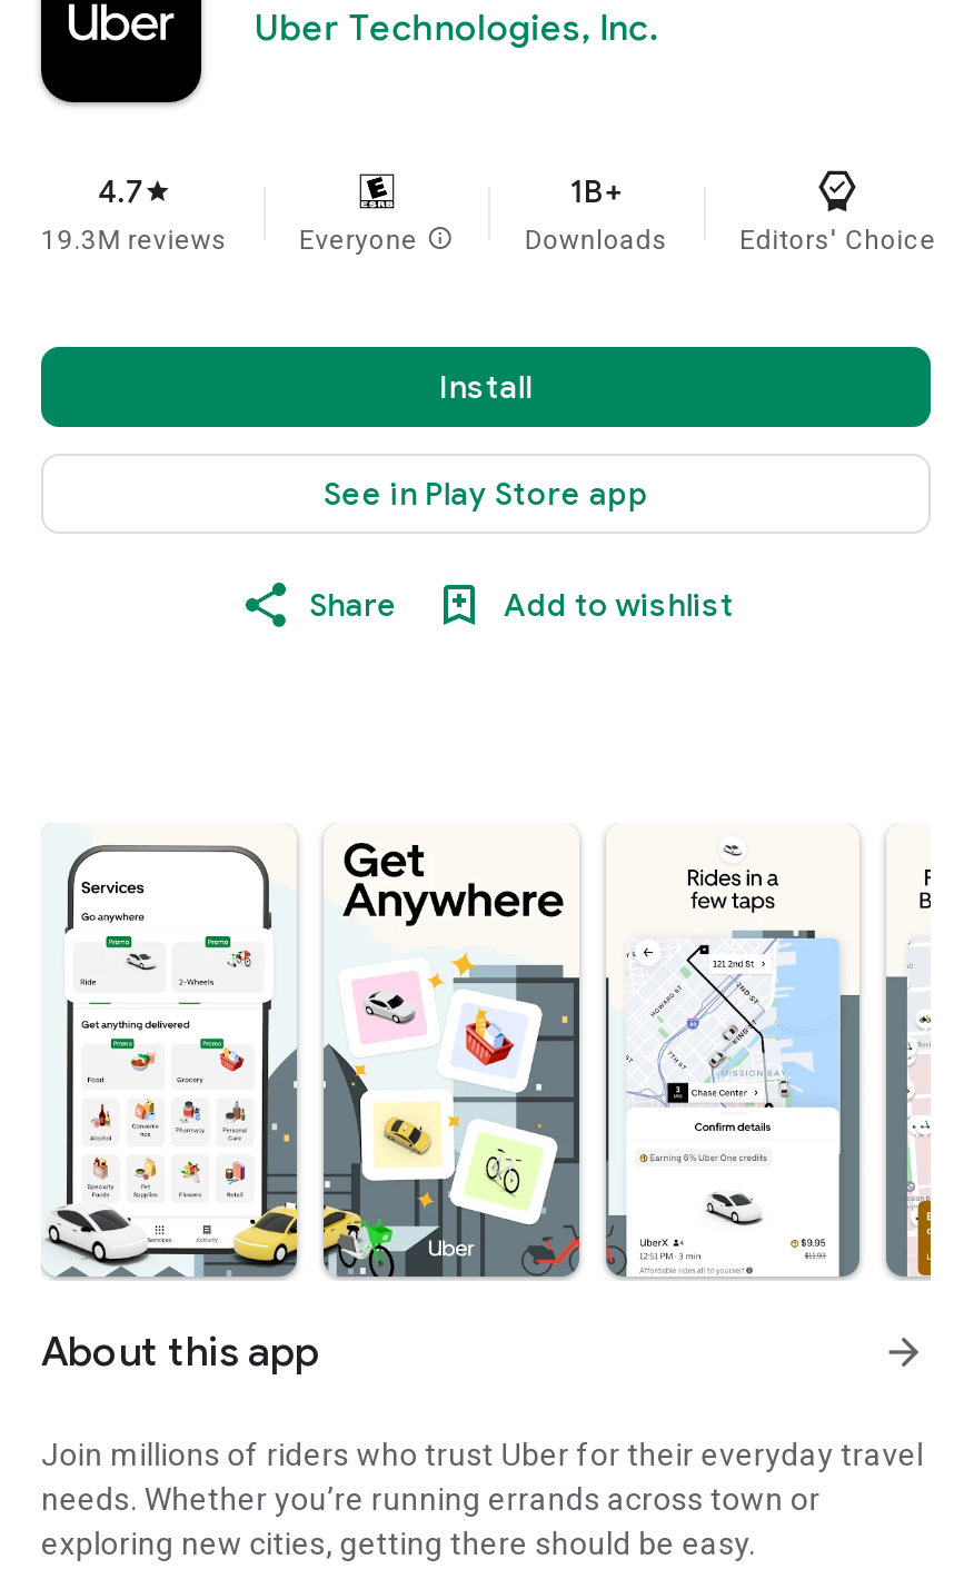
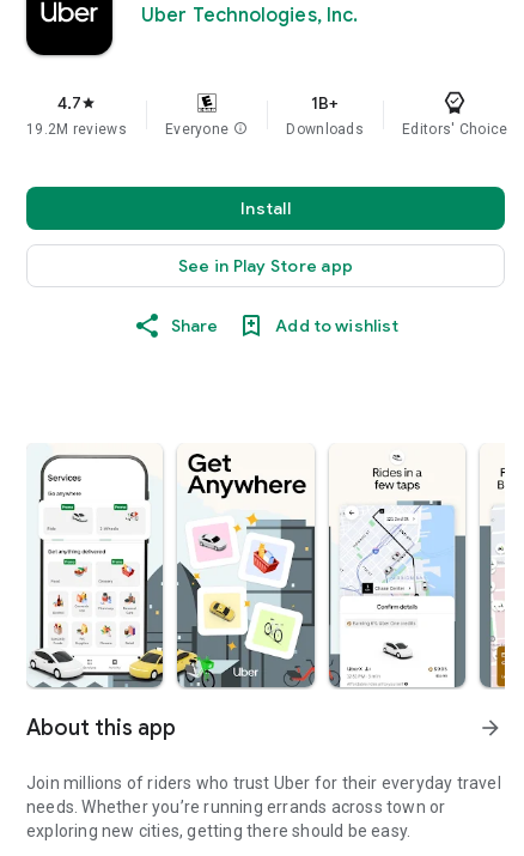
[41,225,228,256] 19.3M reviews -> [26,121,127,138] 19.2M reviews

